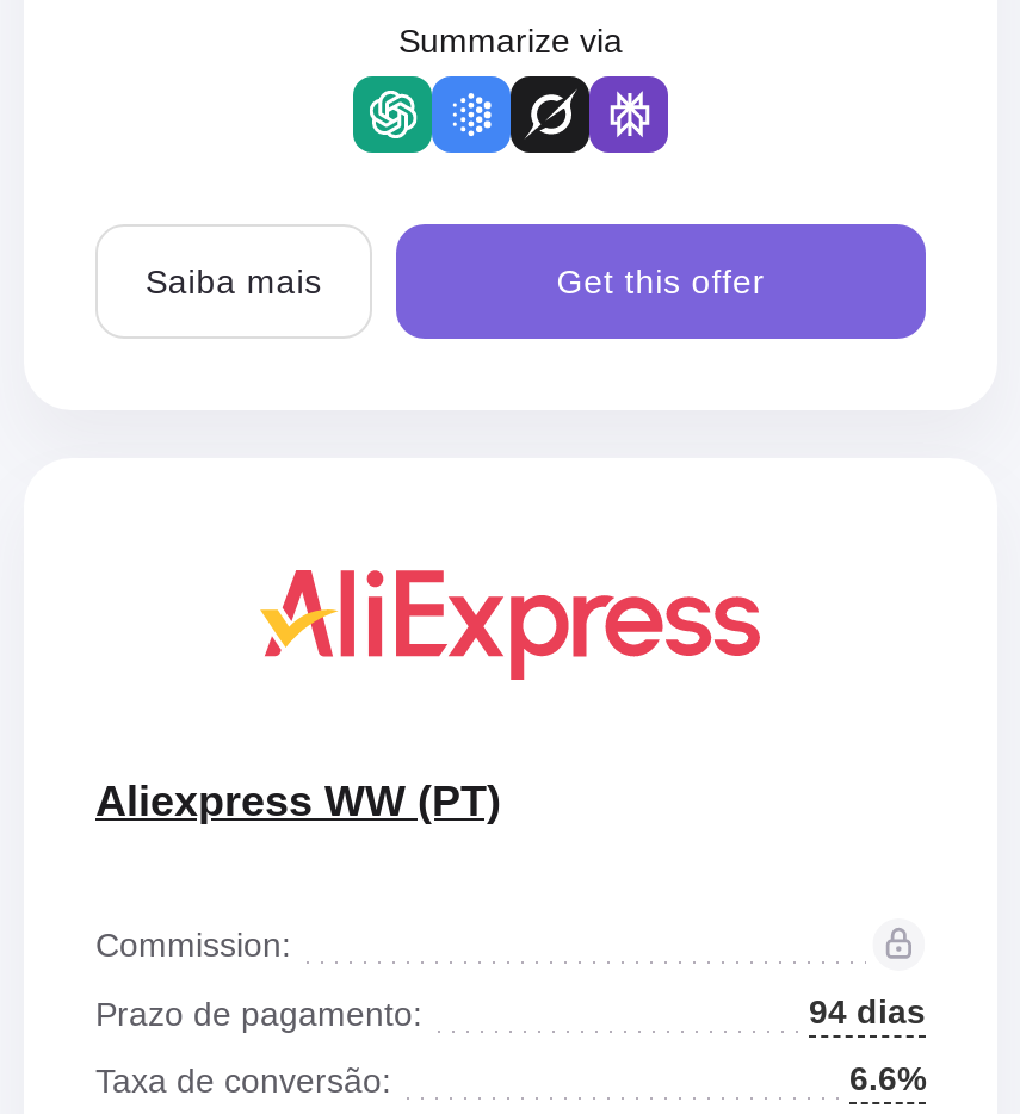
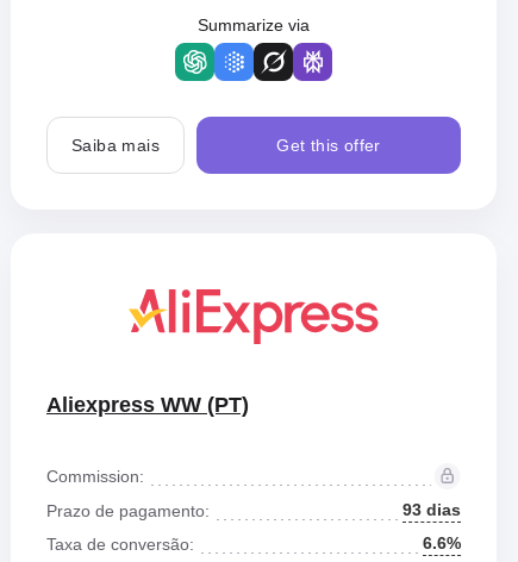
[809,992,926,1031] 94 dias -> [402,500,461,519] 93 dias

